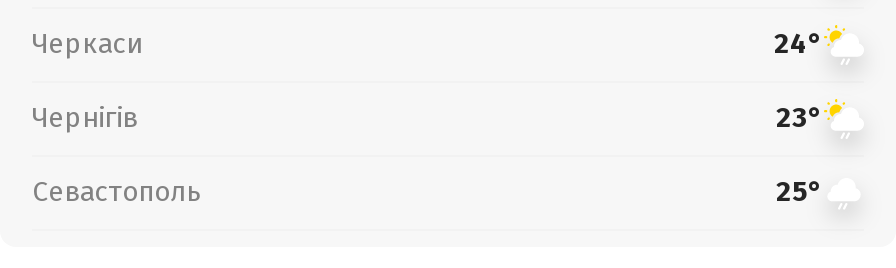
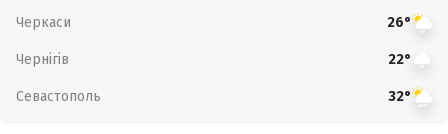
[774,27,824,61] 24° -> [387,14,412,31] 26°
[776,101,824,135] 23° -> [388,51,412,68] 22°
[776,175,824,209] 25° -> [388,88,412,105] 32°

